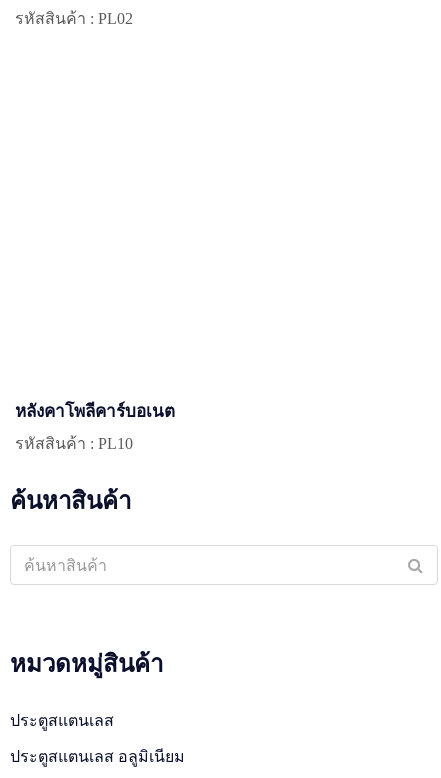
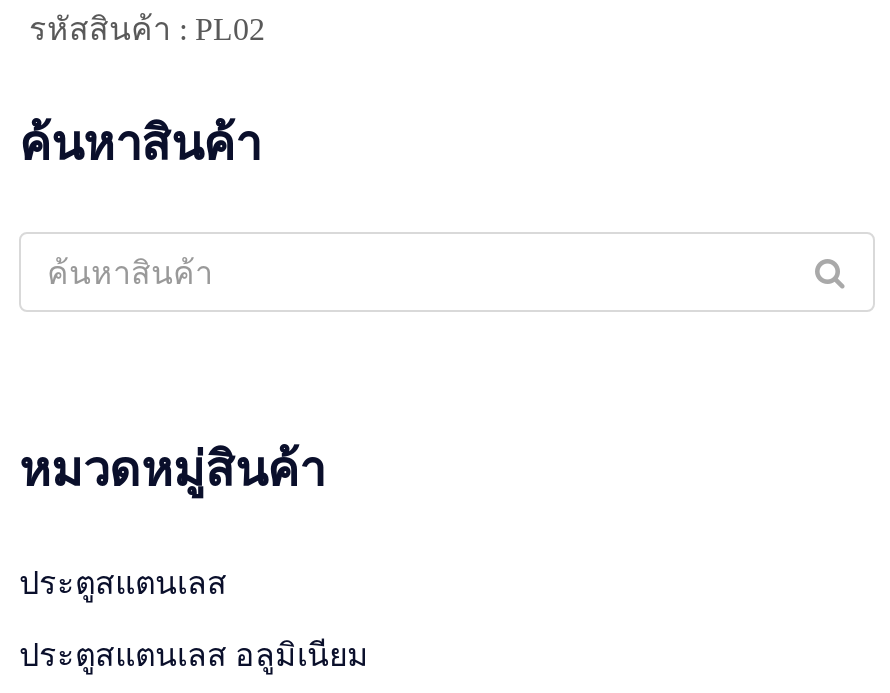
[15,402,175,452] หลังคาโพลีคาร์บอเนต | รหัสสินค้า : PL10 -> none

